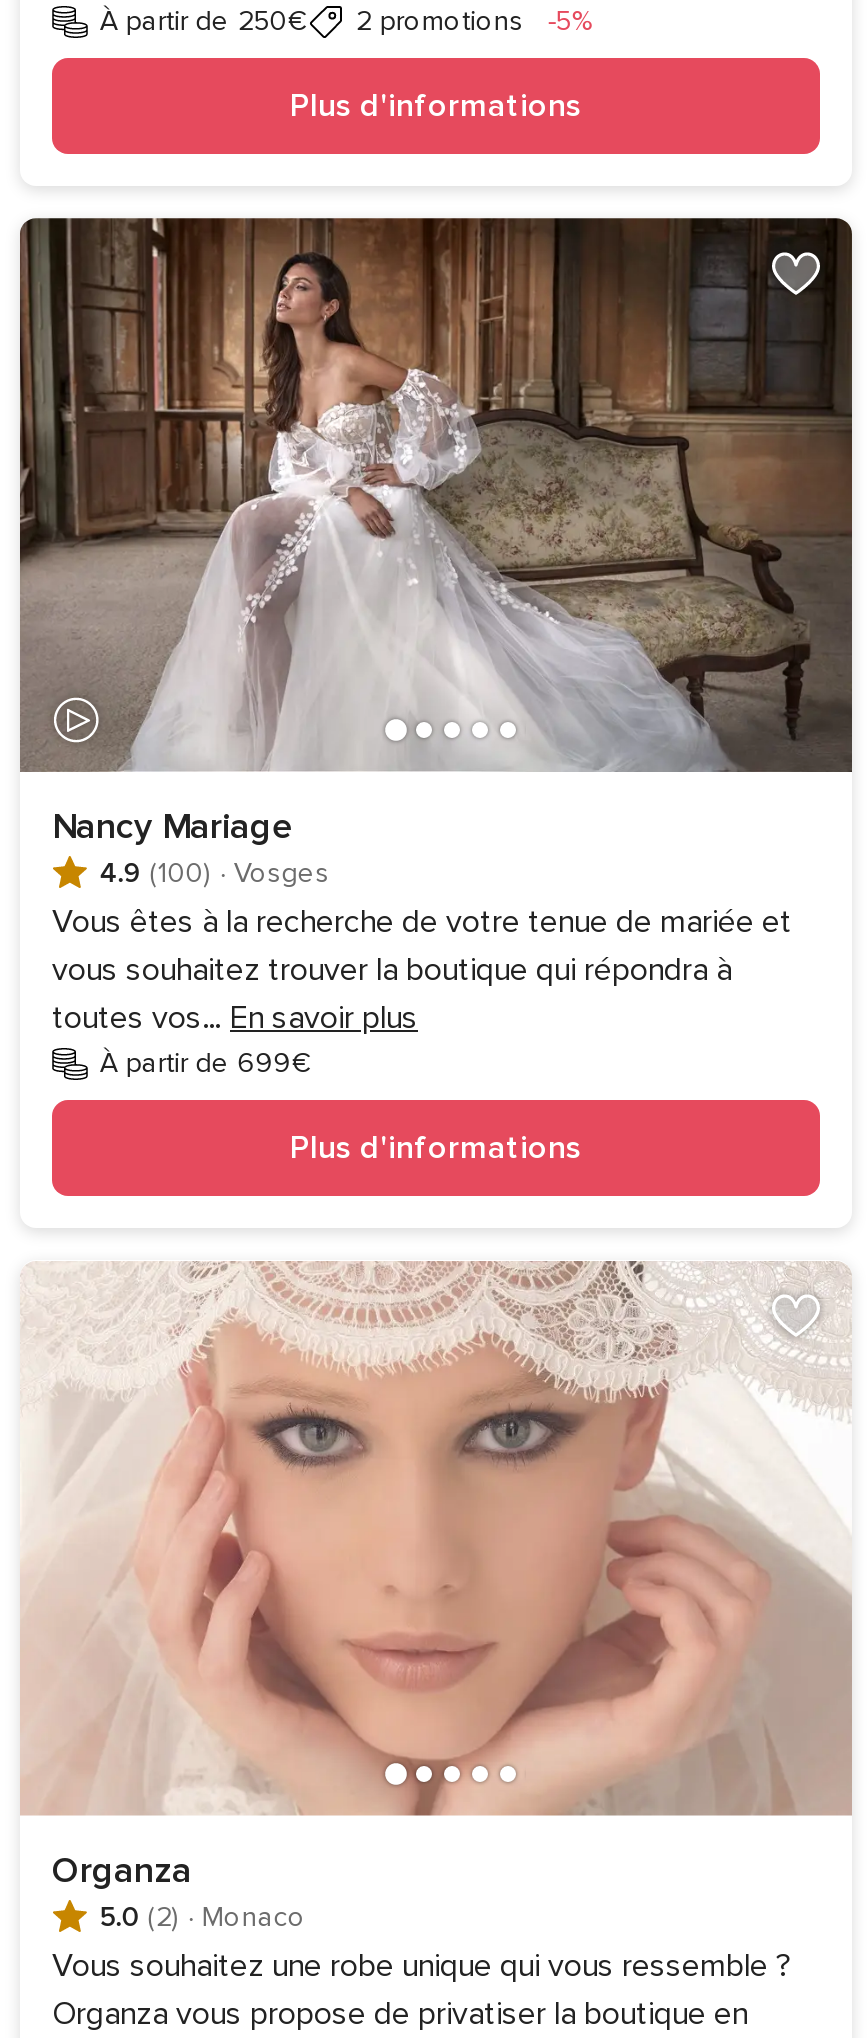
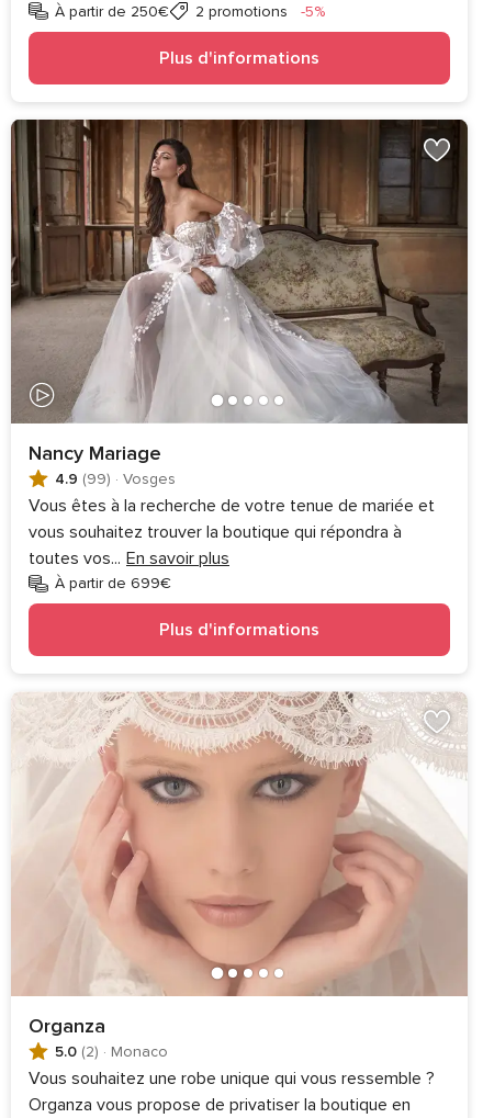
[100,856,330,890] 4.9 (100) · Vosges -> [55,470,176,489] 4.9 (99) · Vosges

